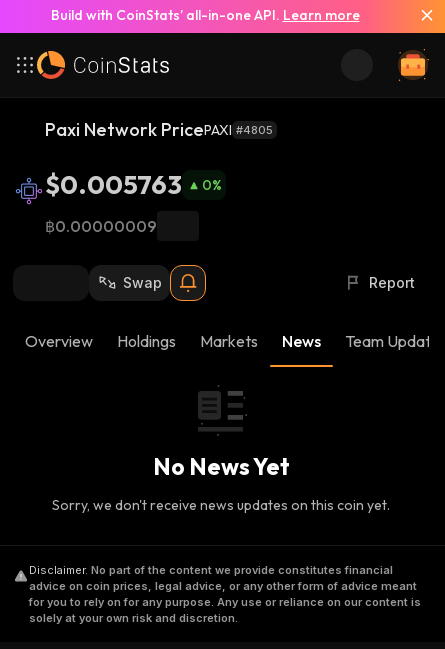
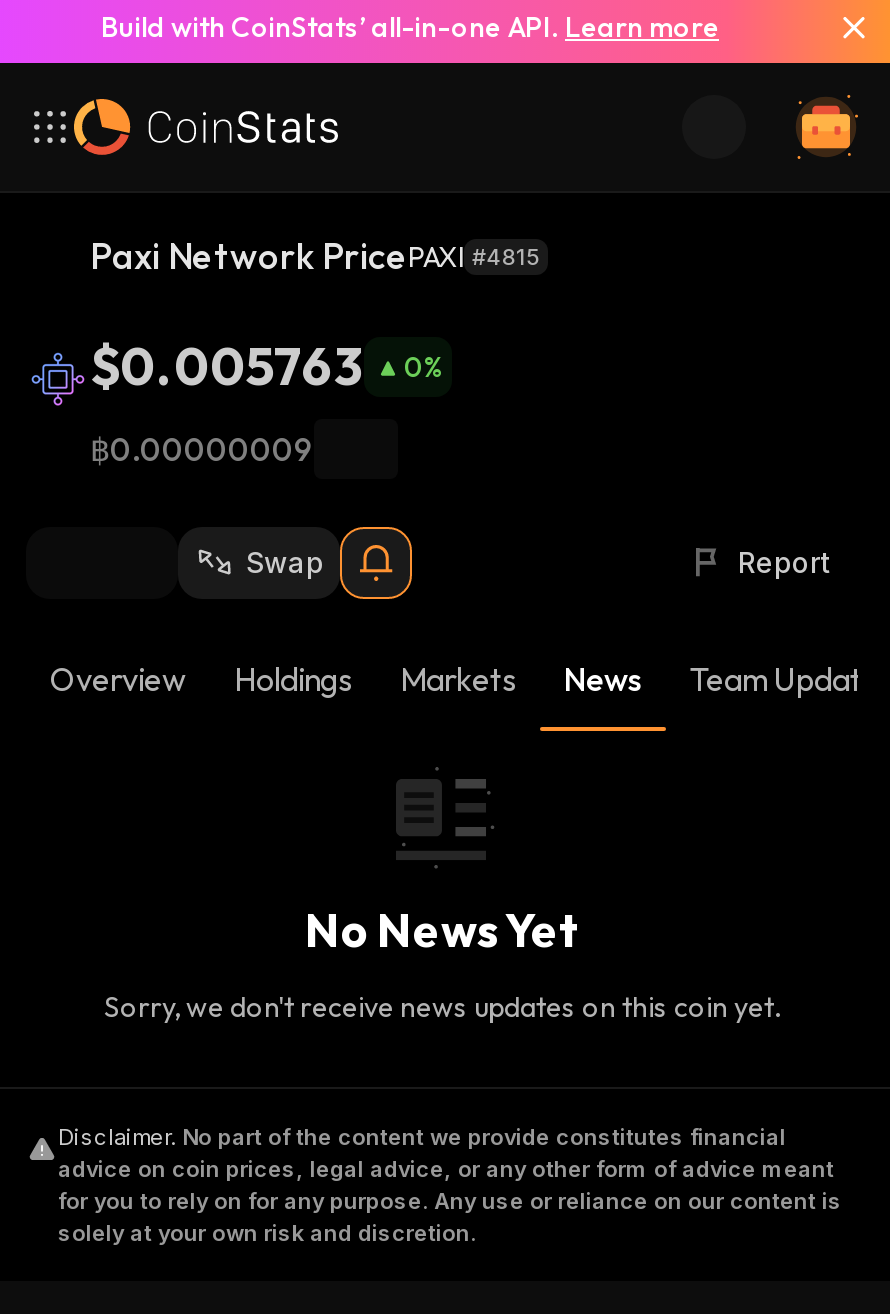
[45,118,273,141] Paxi Network PricePAXI #4805 -> [90,233,540,279] Paxi Network PricePAXI #4815

